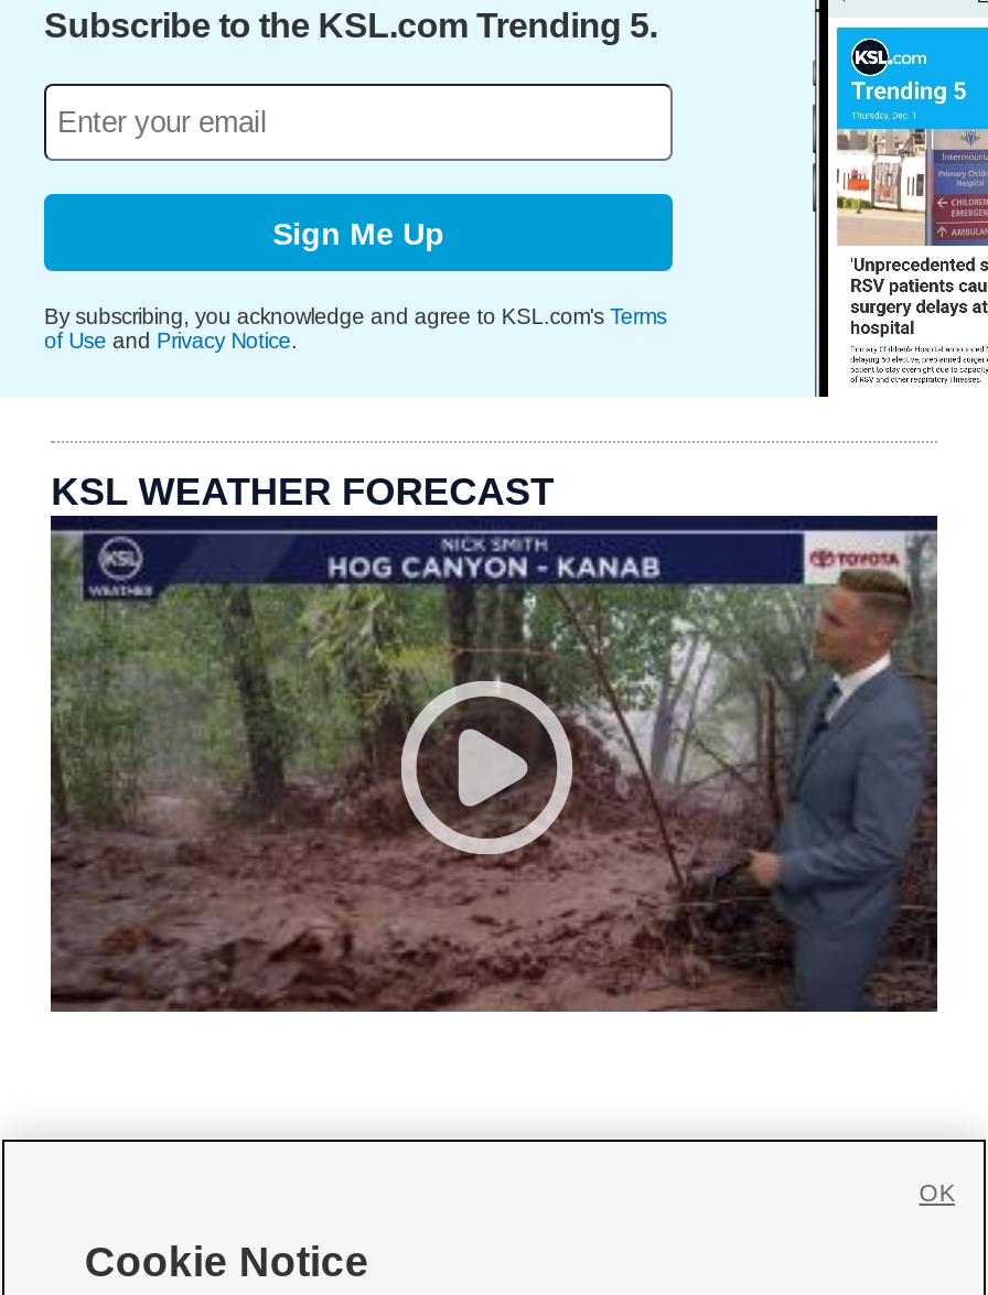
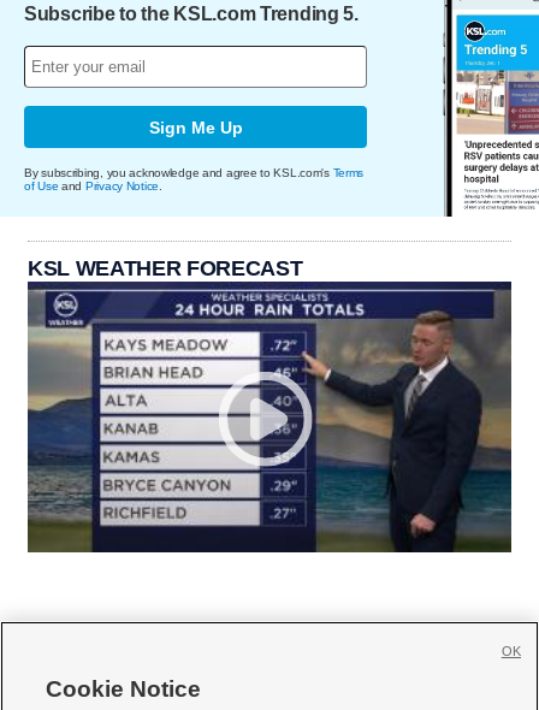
[51,520,937,1014] [image] -> [28,290,511,554] [image]

